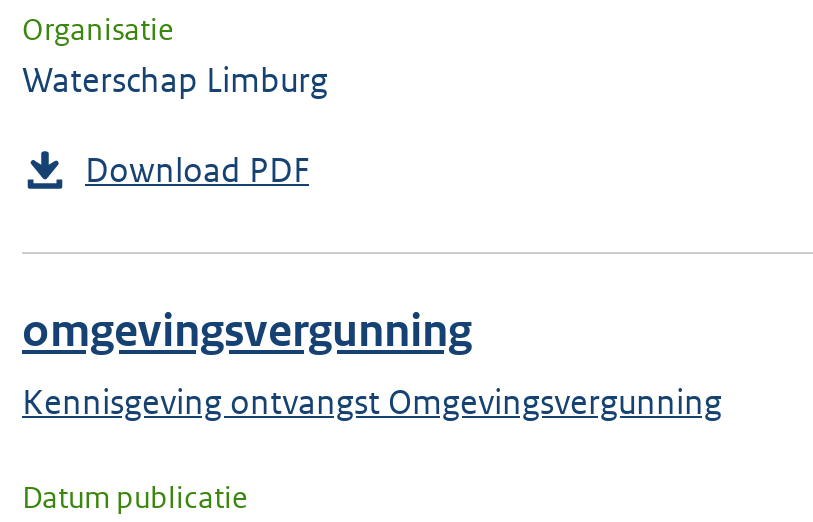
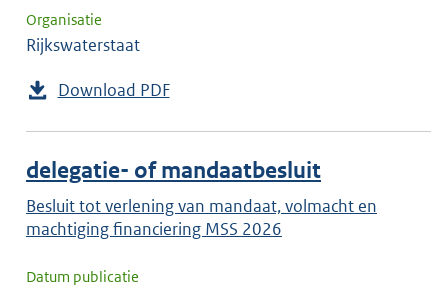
[22,58,328,102] Waterschap Limburg -> [26,34,140,56] Rijkswaterstaat
[22,304,722,424] omgevingsvergunning | Kennisgeving ontvangst Omgevingsvergunning -> [26,157,377,240] delegatie- of mandaatbesluit | Besluit tot verlening van mandaat, volmacht en | machtiging financiering MSS 2026

